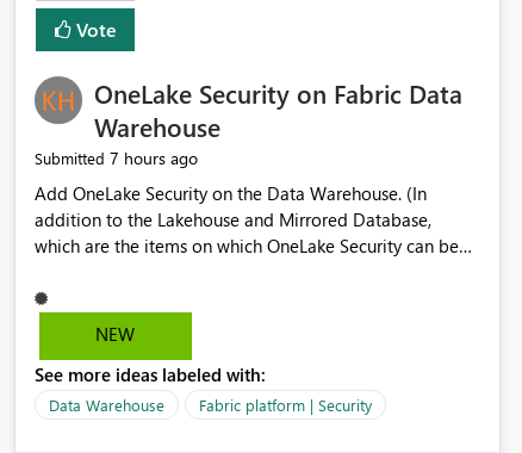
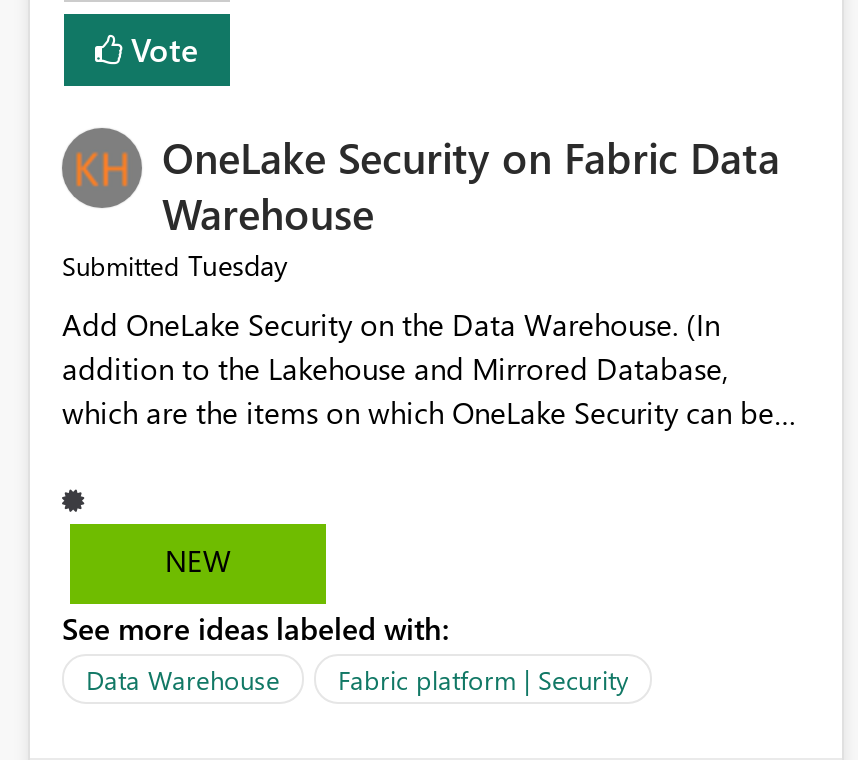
[35,147,198,170] Submitted 7 hours ago -> [62,247,288,285] Submitted Tuesday

